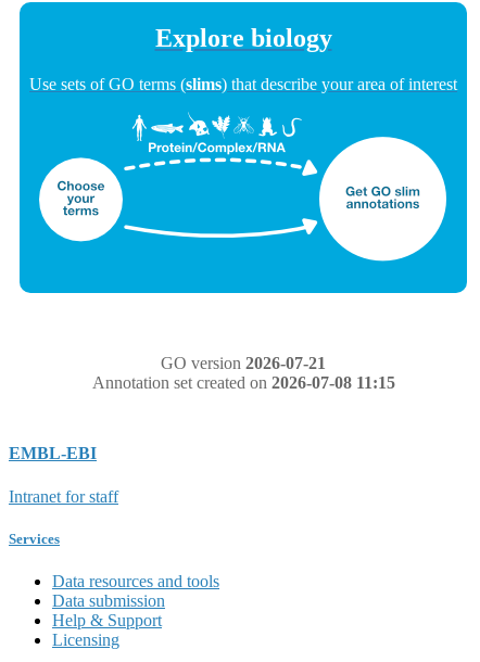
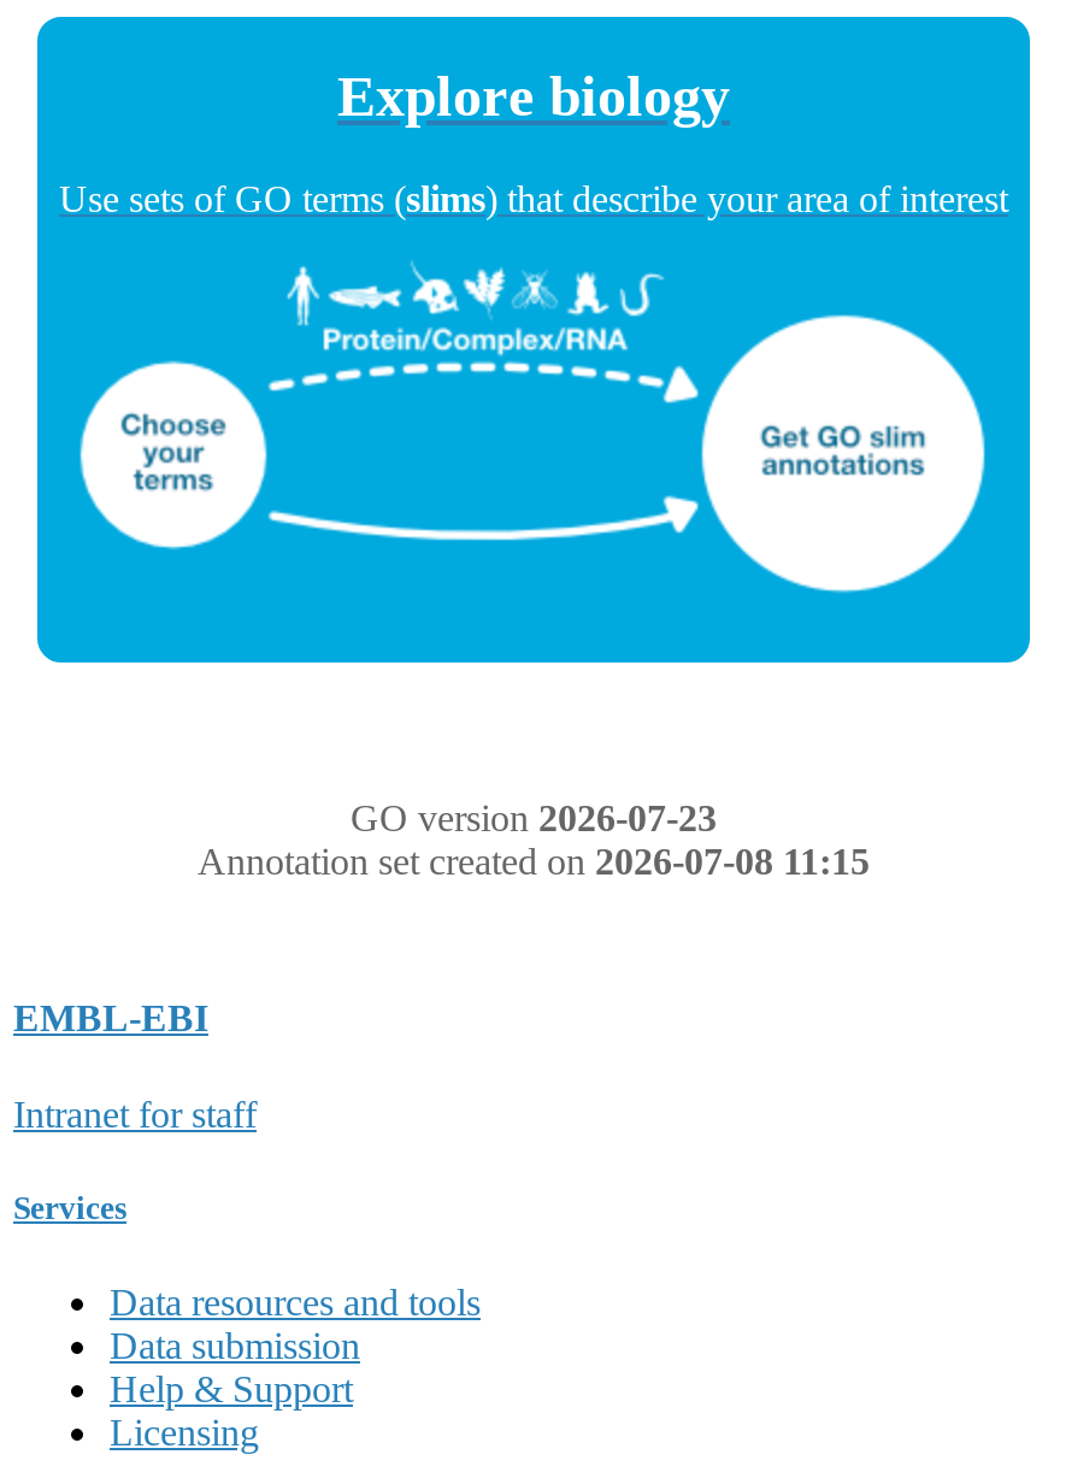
[161,354,326,372] GO version 2026-07-21 -> [351,797,717,838] GO version 2026-07-23

